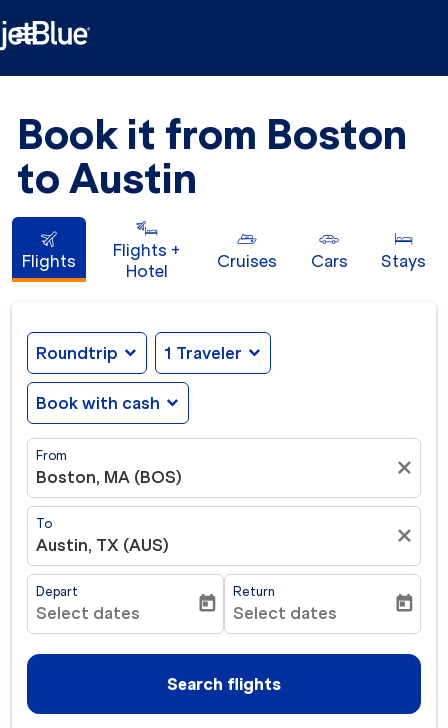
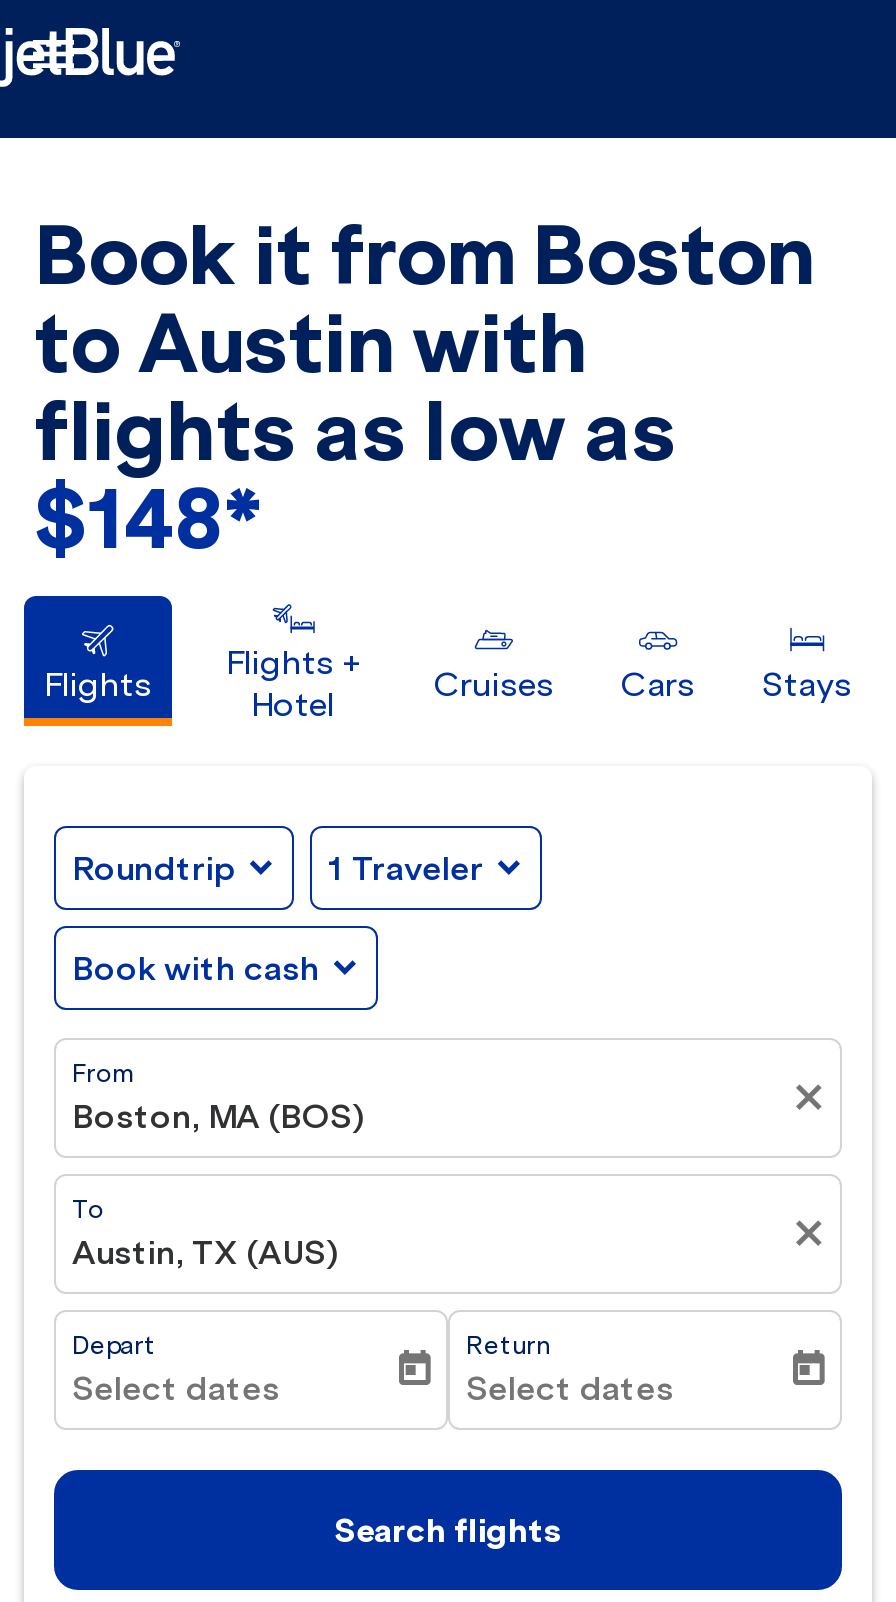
[17,153,197,204] to Austin -> [34,292,676,570] to Austin with | flights as low as | $148*

